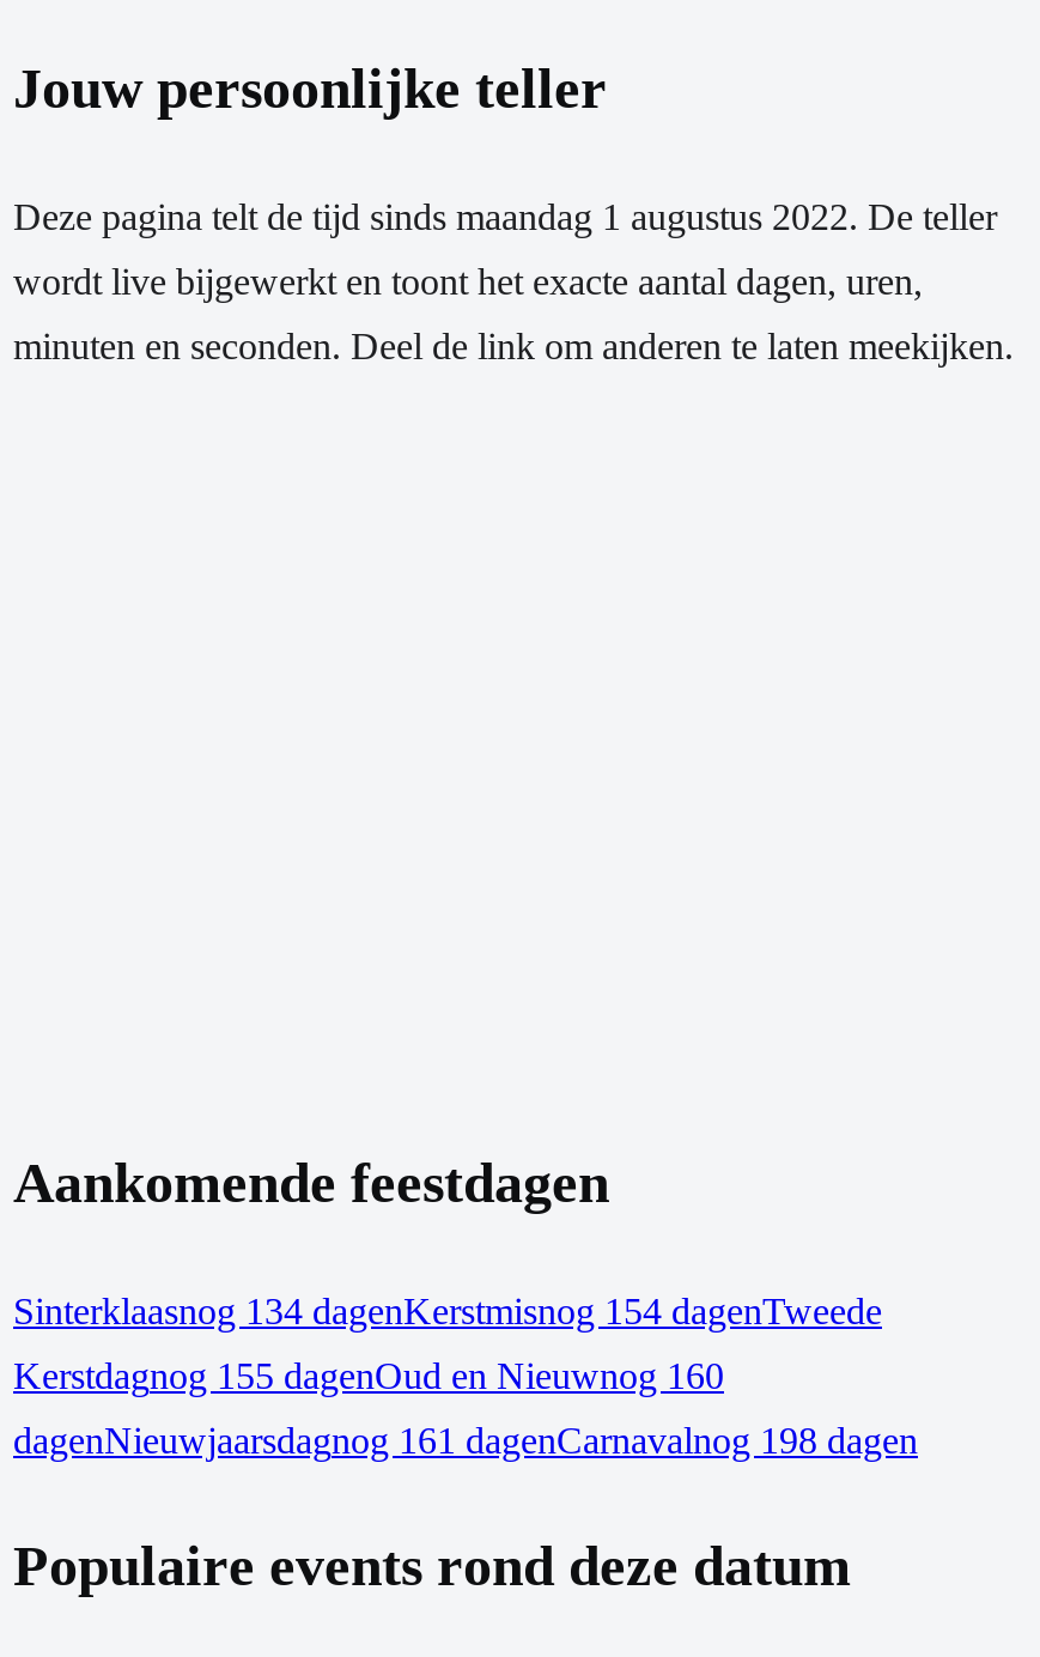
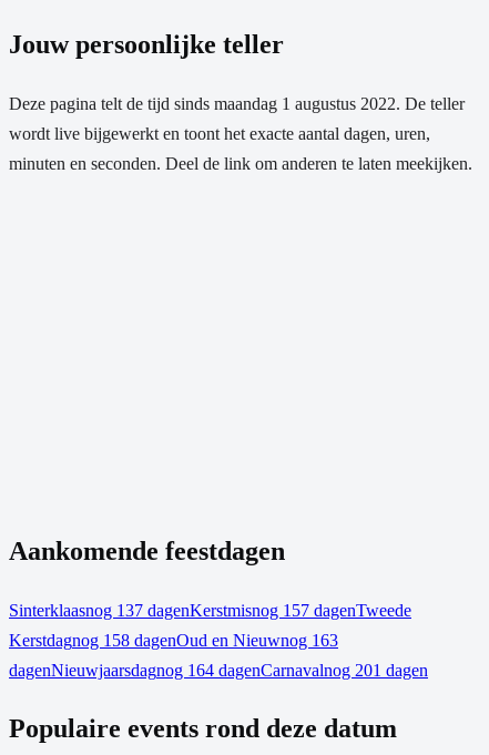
[13,1289,882,1330] Sinterklaasnog 134 dagenKerstmisnog 154 dagenTweede -> [9,600,411,619] Sinterklaasnog 137 dagenKerstmisnog 157 dagenTweede
[13,1354,724,1395] Kerstdagnog 155 dagenOud en Nieuwnog 160 -> [9,630,338,649] Kerstdagnog 158 dagenOud en Nieuwnog 163
[13,1419,918,1459] dagenNieuwjaarsdagnog 161 dagenCarnavalnog 198 dagen -> [9,660,428,679] dagenNieuwjaarsdagnog 164 dagenCarnavalnog 201 dagen

